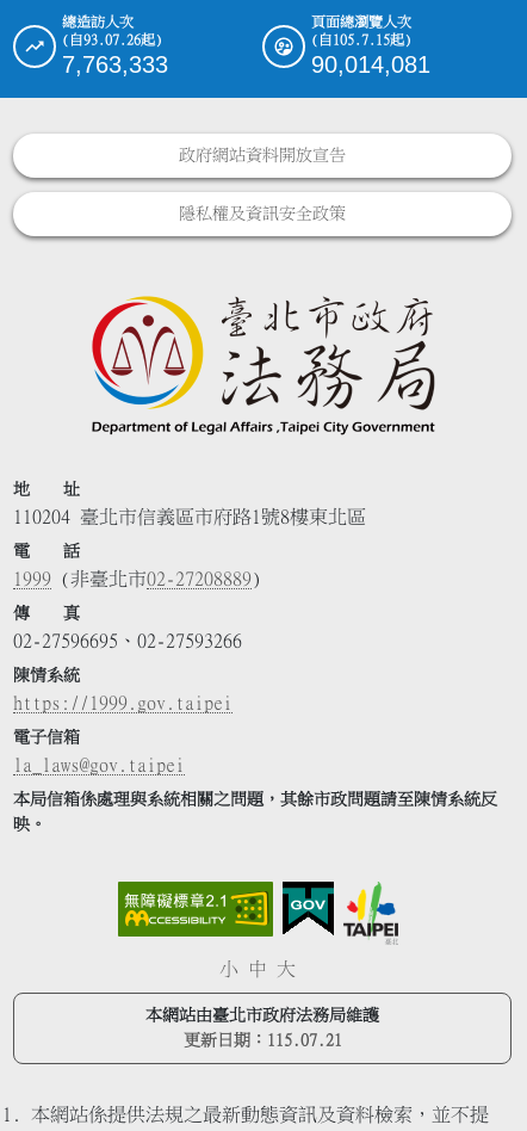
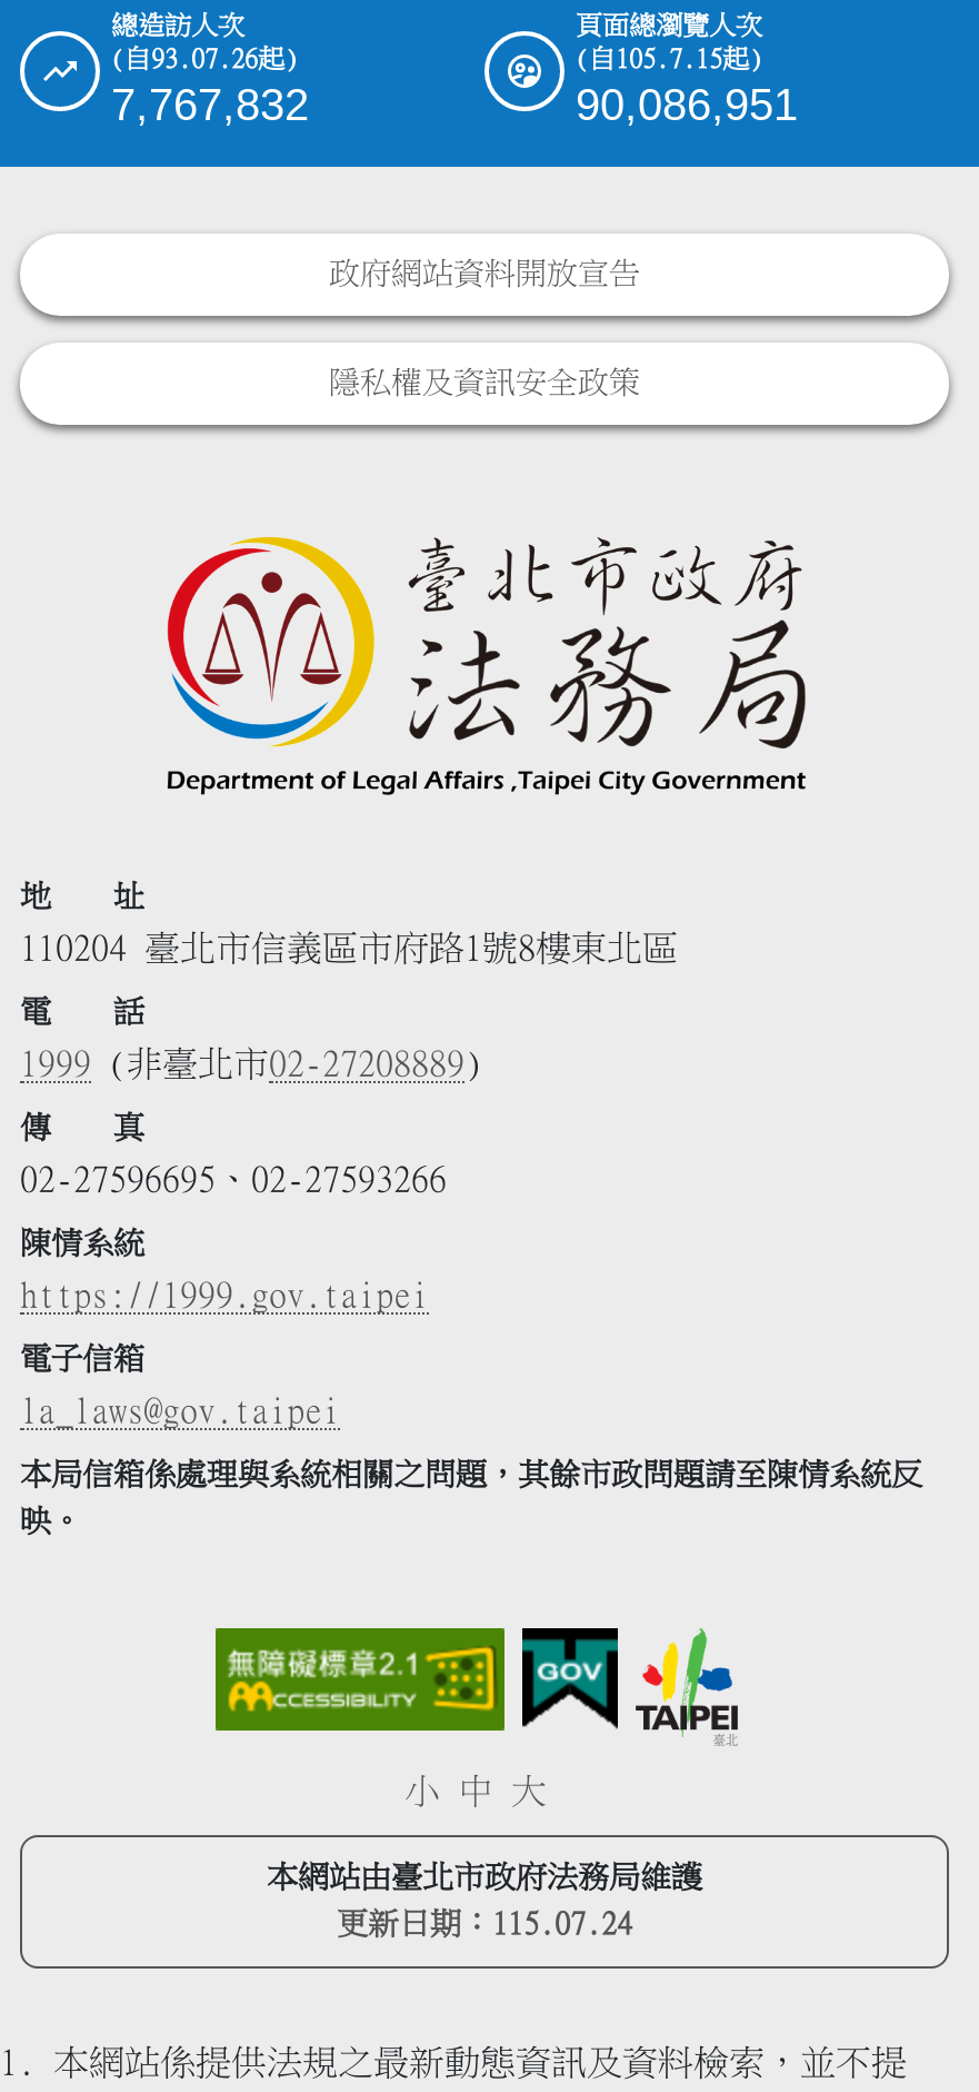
[62,52,168,78] 7,763,333 -> [111,81,309,130] 7,767,832
[311,52,430,78] 90,014,081 -> [576,81,798,130] 90,086,951
[183,1031,342,1048] 更新日期：115.07.21 -> [337,1907,632,1939] 更新日期：115.07.24

